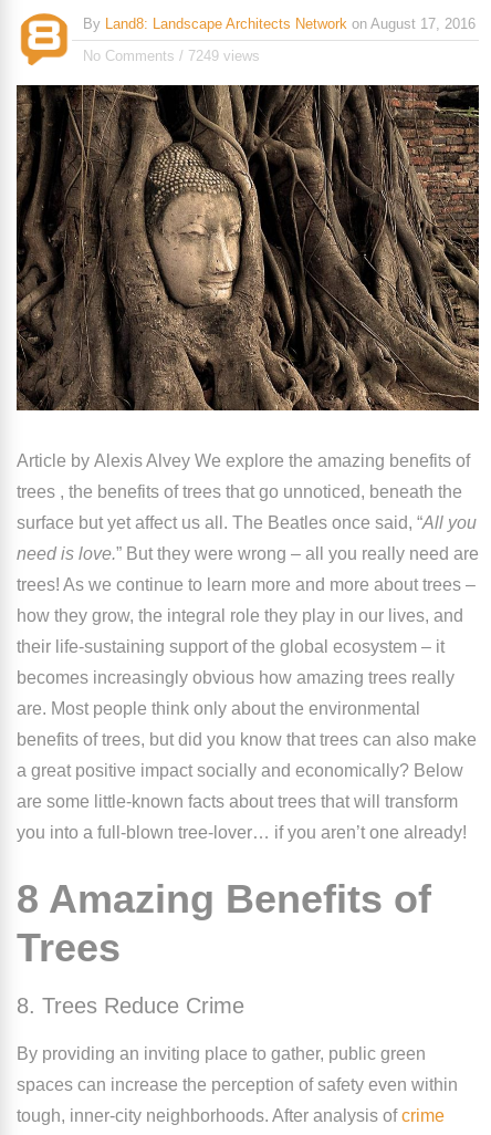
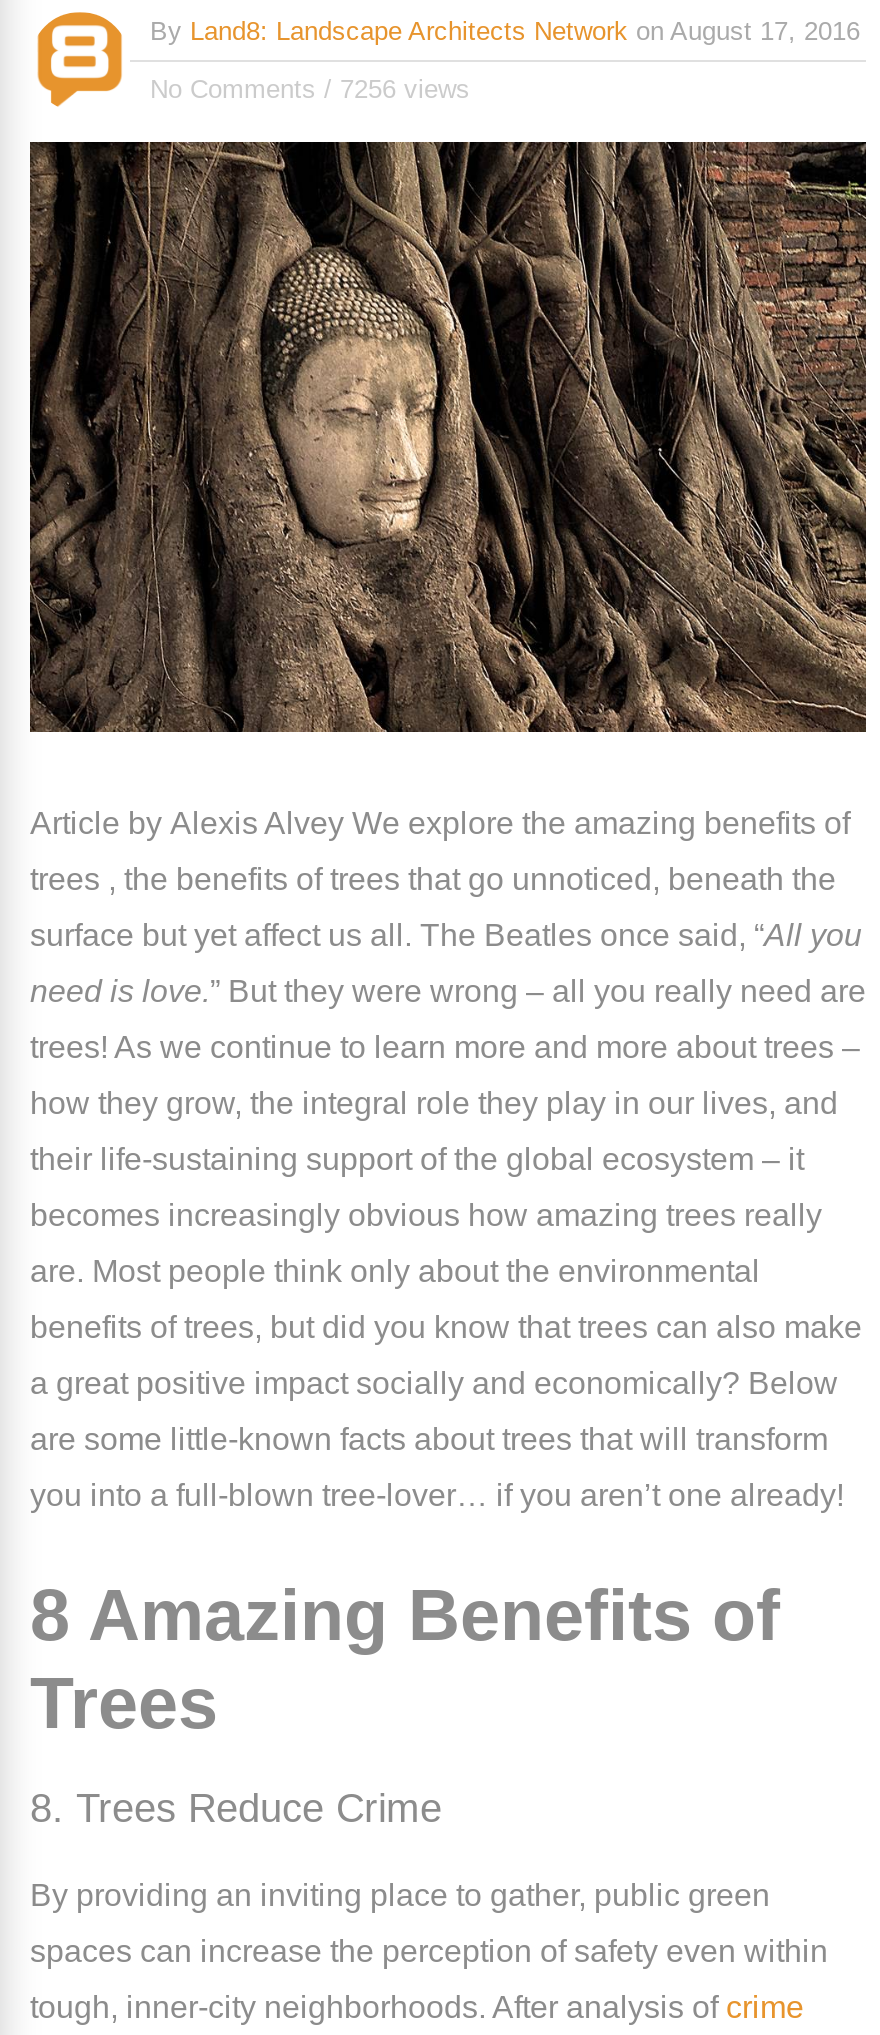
[83,47,260,64] No Comments / 7249 views -> [150,73,470,103] No Comments / 7256 views

